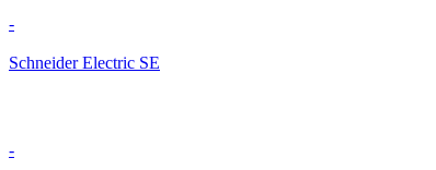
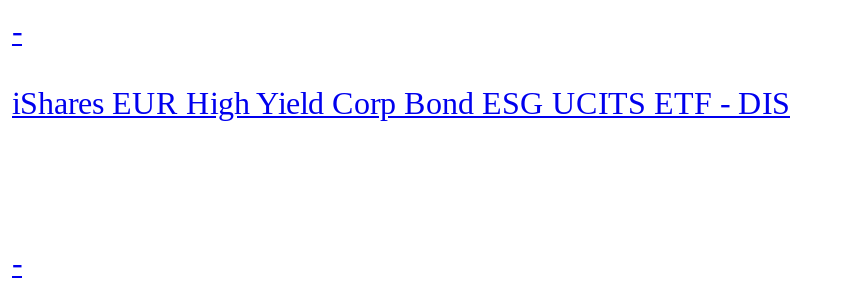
[9,53,160,72] Schneider Electric SE -> [12,86,790,120] iShares EUR High Yield Corp Bond ESG UCITS ETF - DIS

